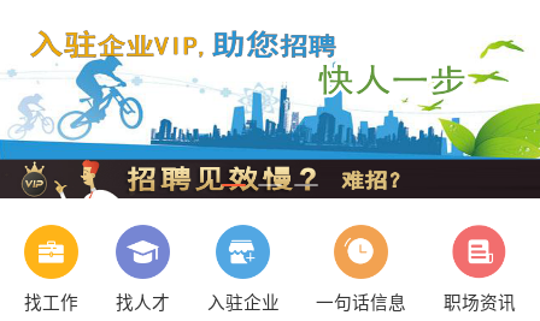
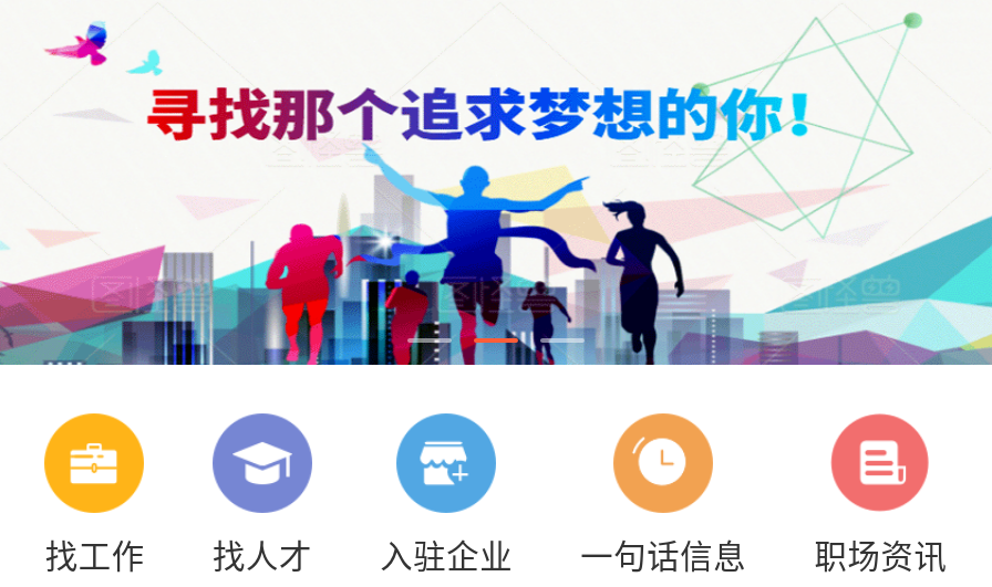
[4,7,536,200] [image] -> [7,11,985,367] [image]

